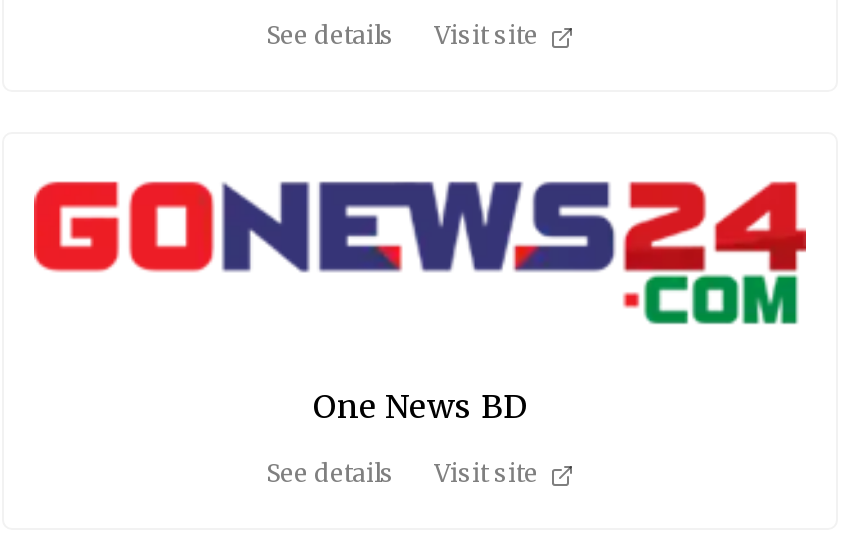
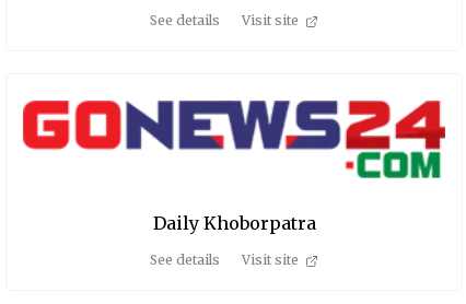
[313,387,527,427] One News BD -> [153,213,316,234] Daily Khoborpatra

